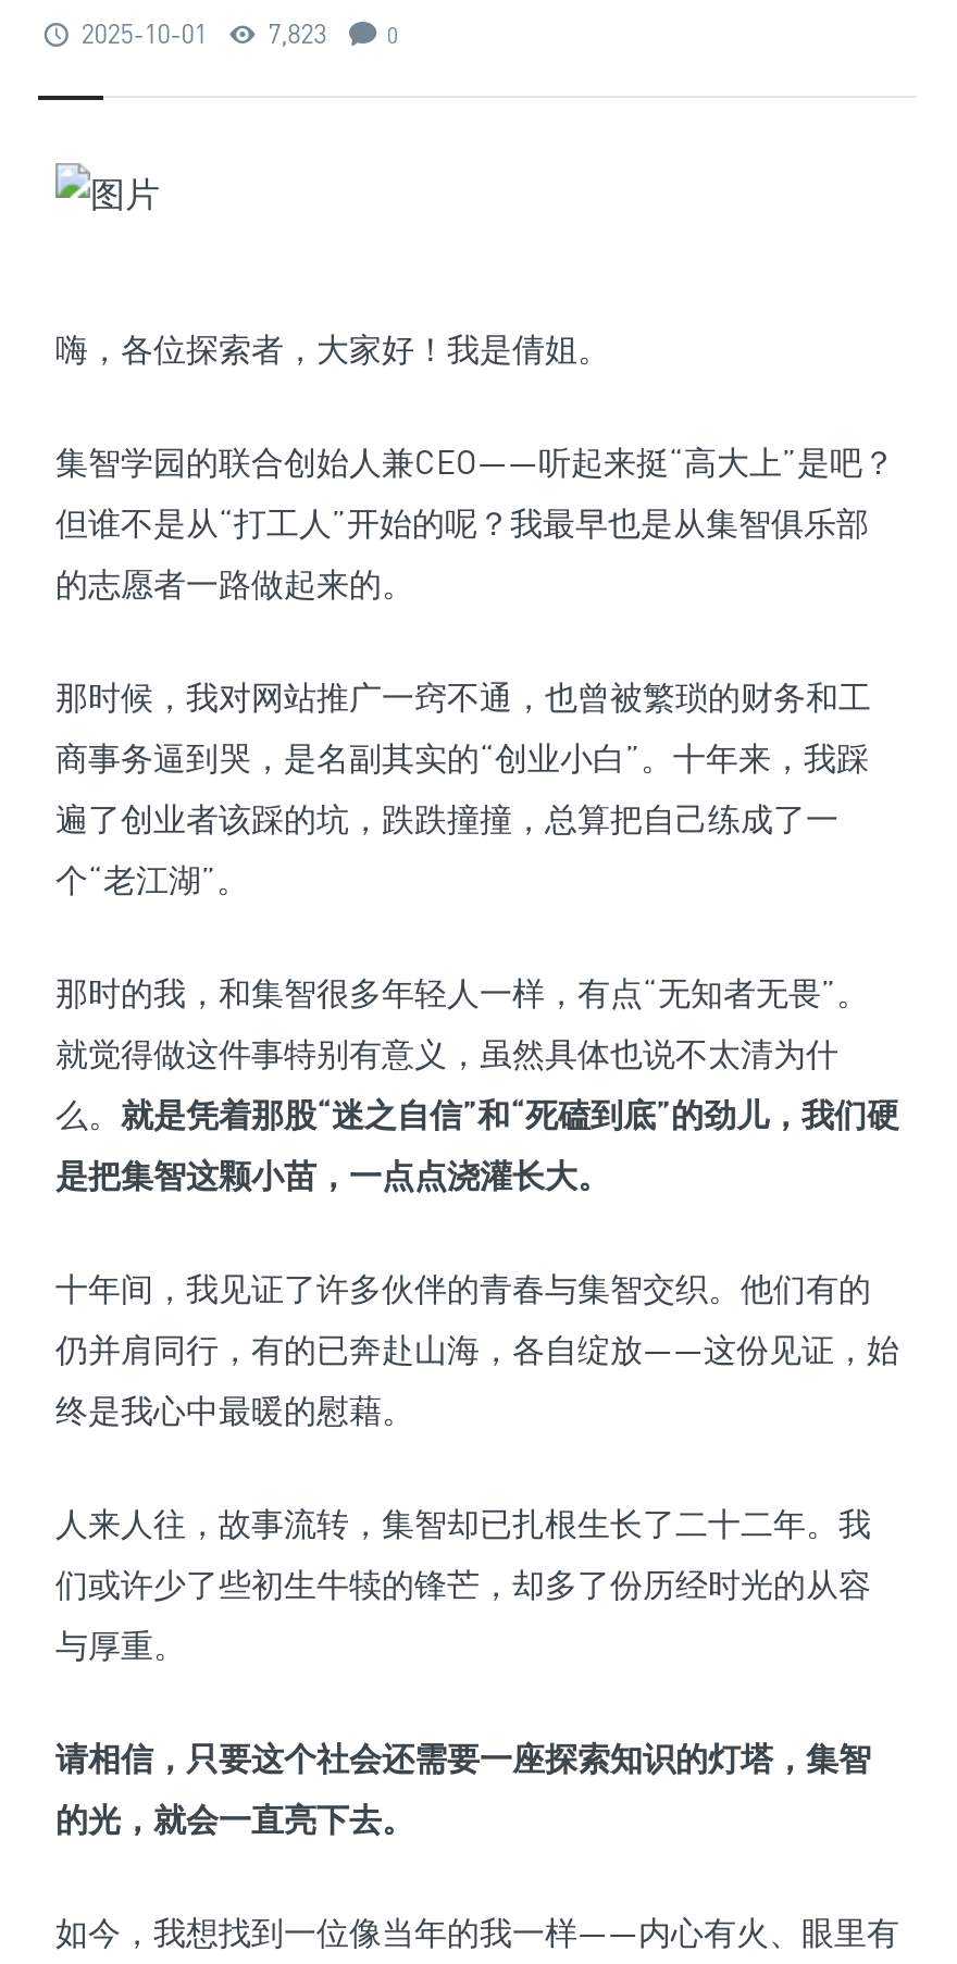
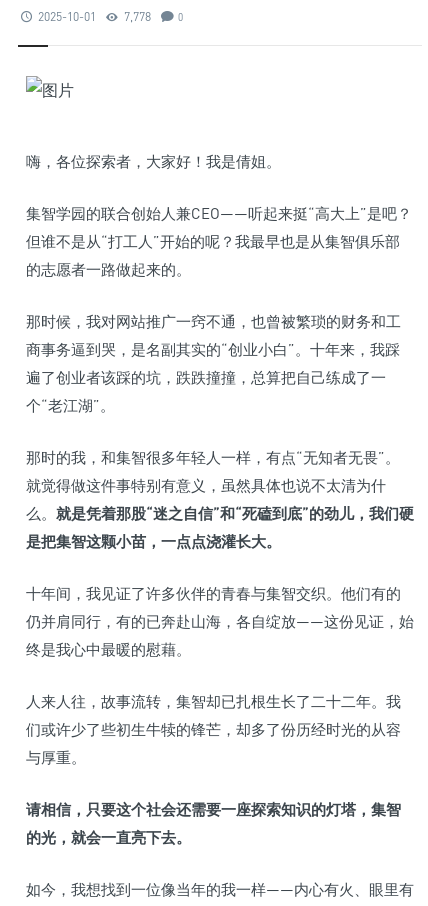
[75,17,326,50] 2025-10-01 7,823 -> [35,9,151,24] 2025-10-01 7,778

